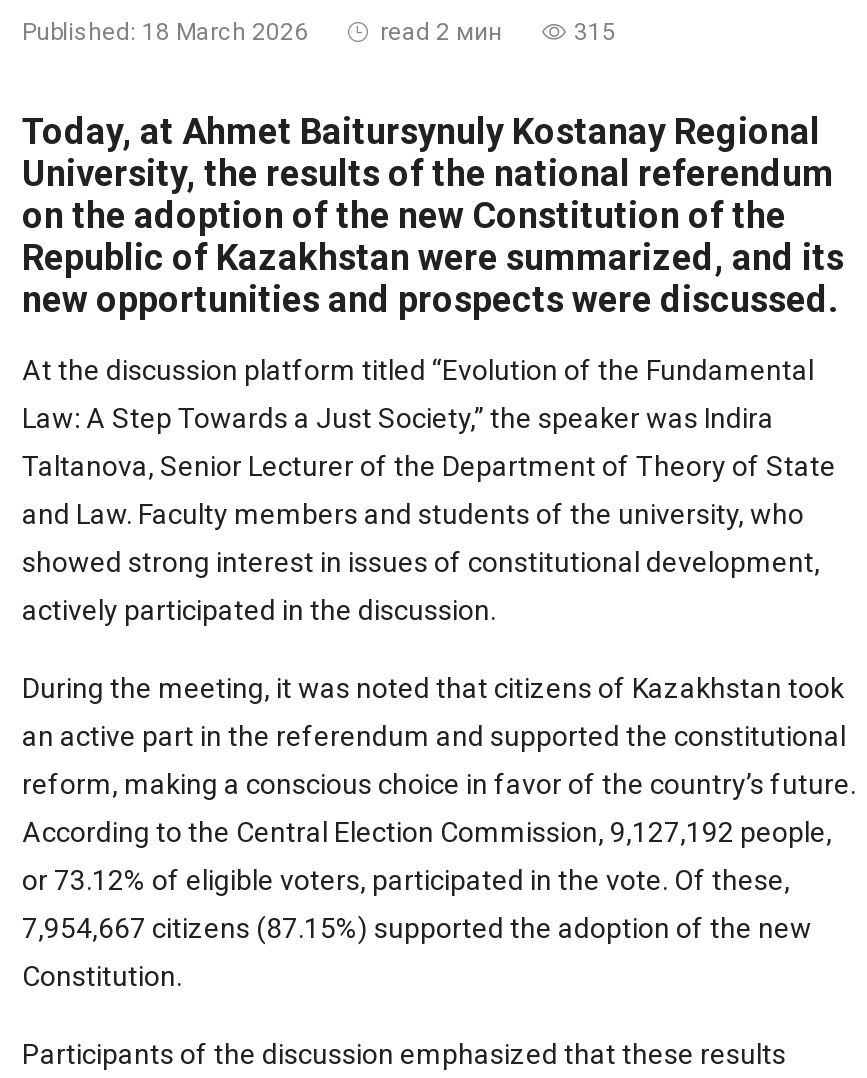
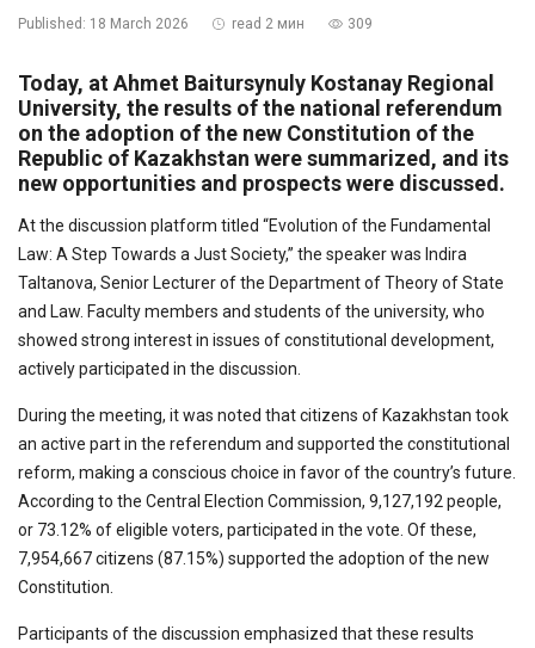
[574,18,616,46] 315 -> [348,16,373,32] 309

